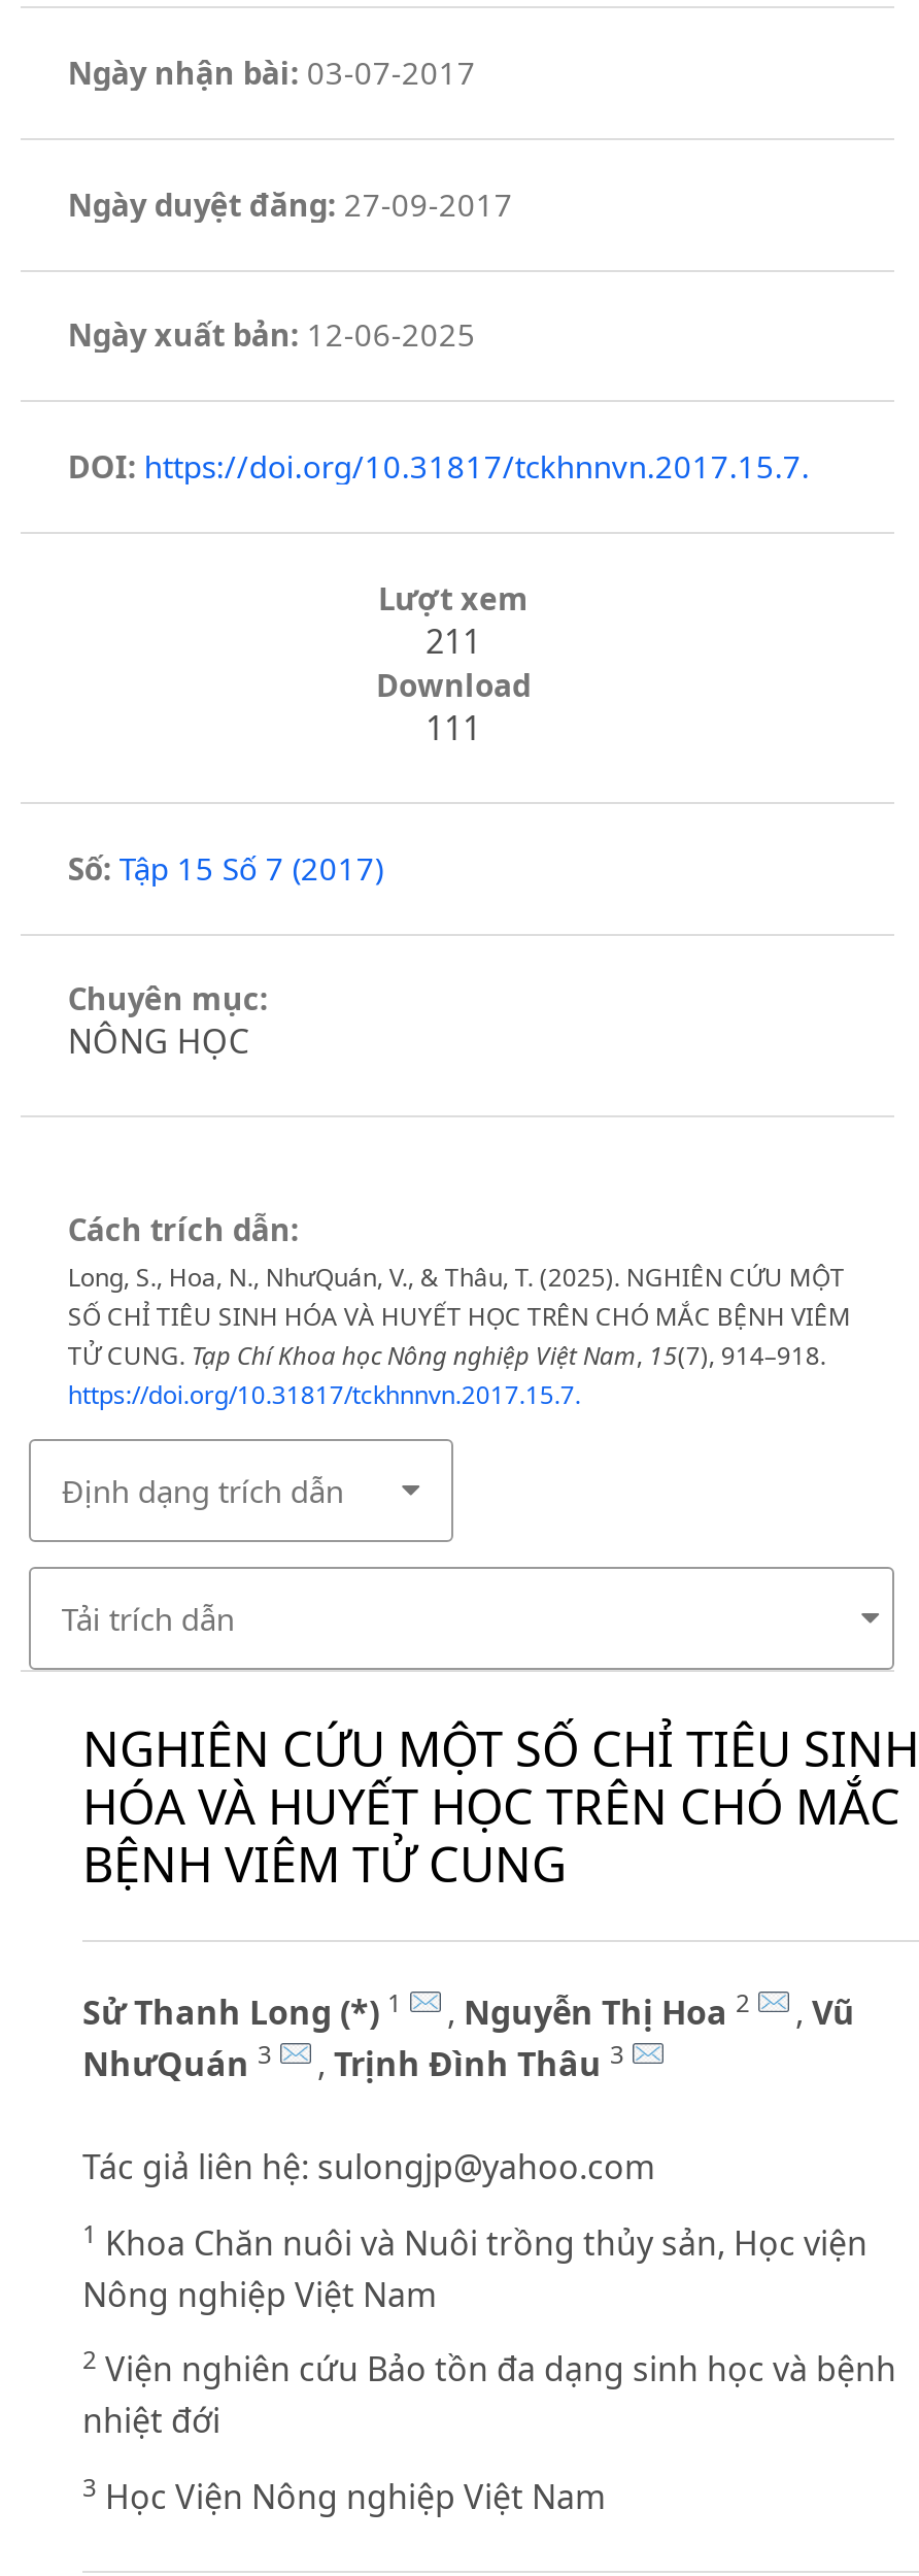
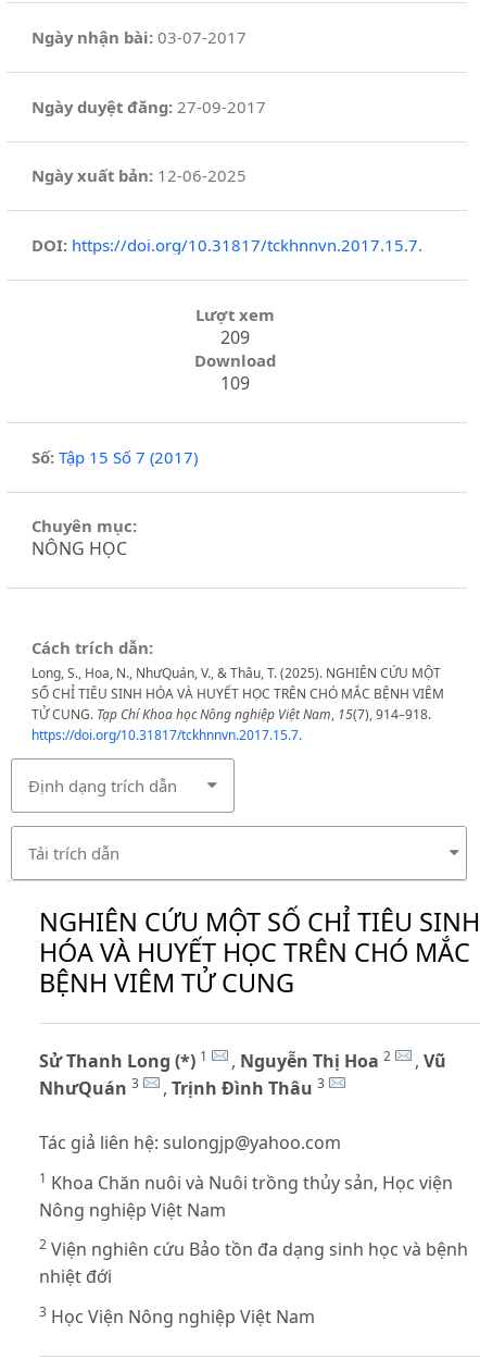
[426,618,481,664] 211 -> [220,325,249,349] 209
[426,705,481,750] 111 -> [220,371,249,395] 109

